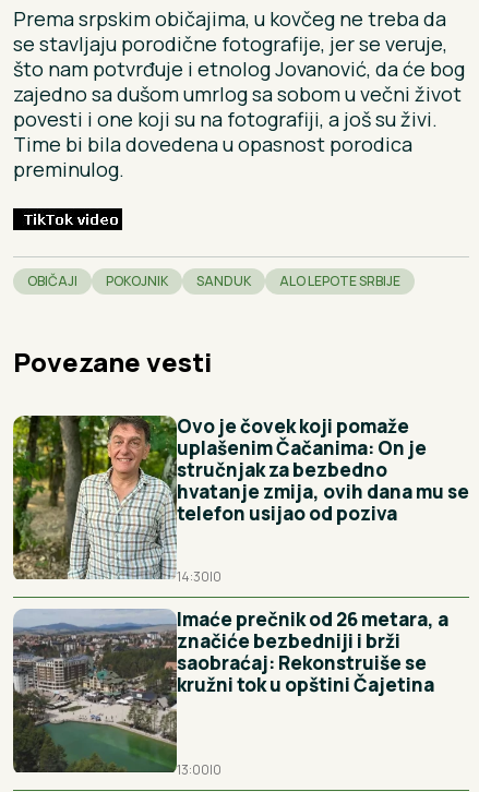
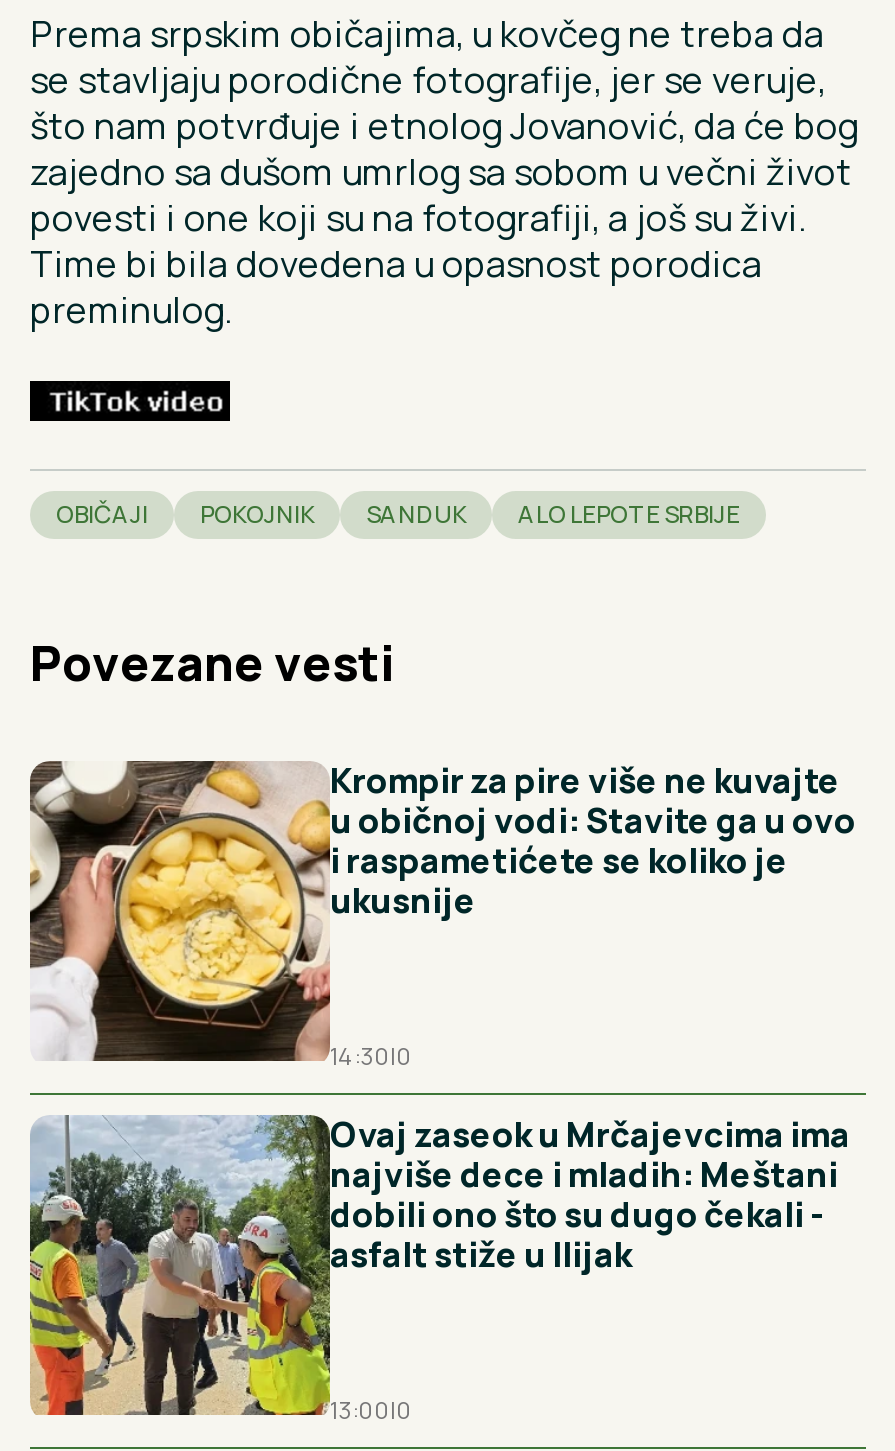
[12,413,469,580] [image] | Ovo je čovek koji pomaže | uplašenim Čačanima: On je | stručnjak za bezbedno | hvatanje zmija, ovih dana mu se | telefon usijao od poziva -> [28,757,856,1063] [image] | Krompir za pire više ne kuvajte | u običnoj vodi: Stavite ga u ovo | i raspametićete se koliko je | ukusnije
[12,607,448,773] [image] | Imaće prečnik od 26 metara, a | značiće bezbedniji i brži | saobraćaj: Rekonstruiše se | kružni tok u opštini Čajetina -> [28,1111,850,1417] [image] | Ovaj zaseok u Mrčajevcima ima | najviše dece i mladih: Meštani | dobili ono što su dugo čekali - | asfalt stiže u Ilijak

